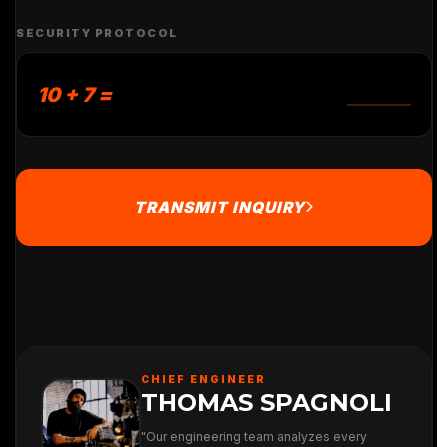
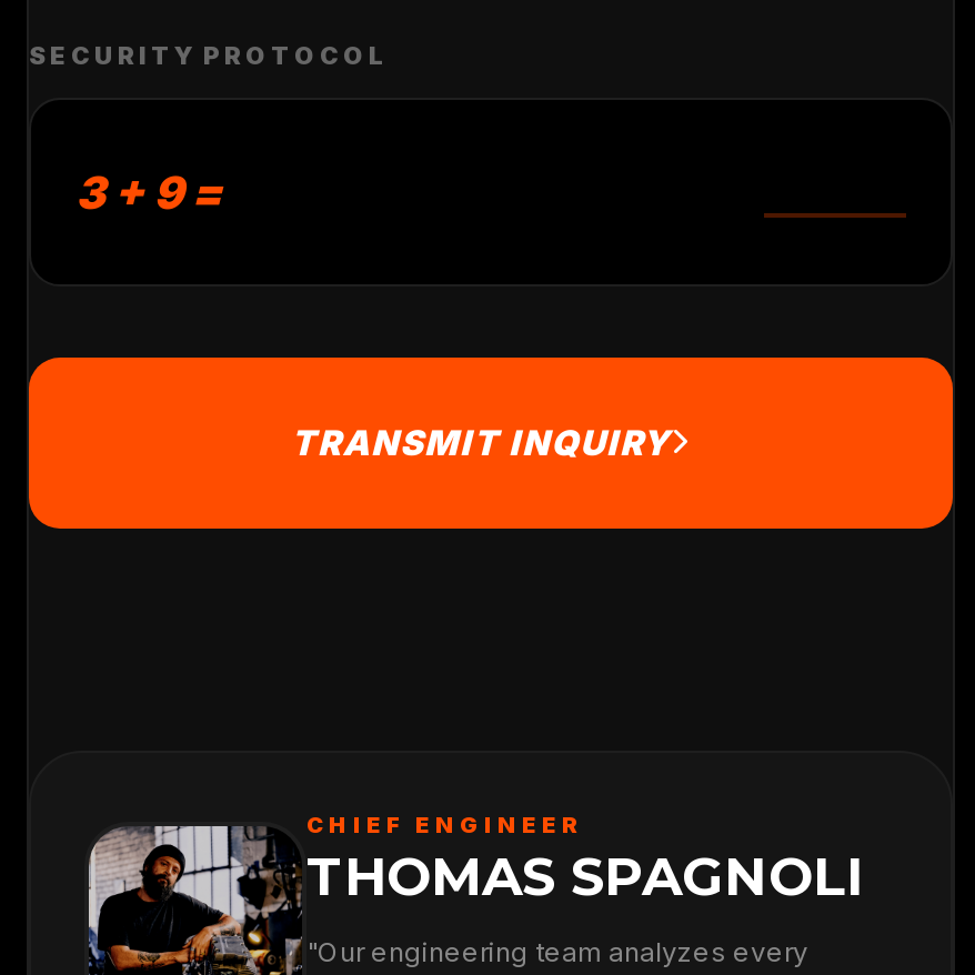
[37,83,112,107] 10 + 7 = -> [76,166,222,219] 3 + 9 =

